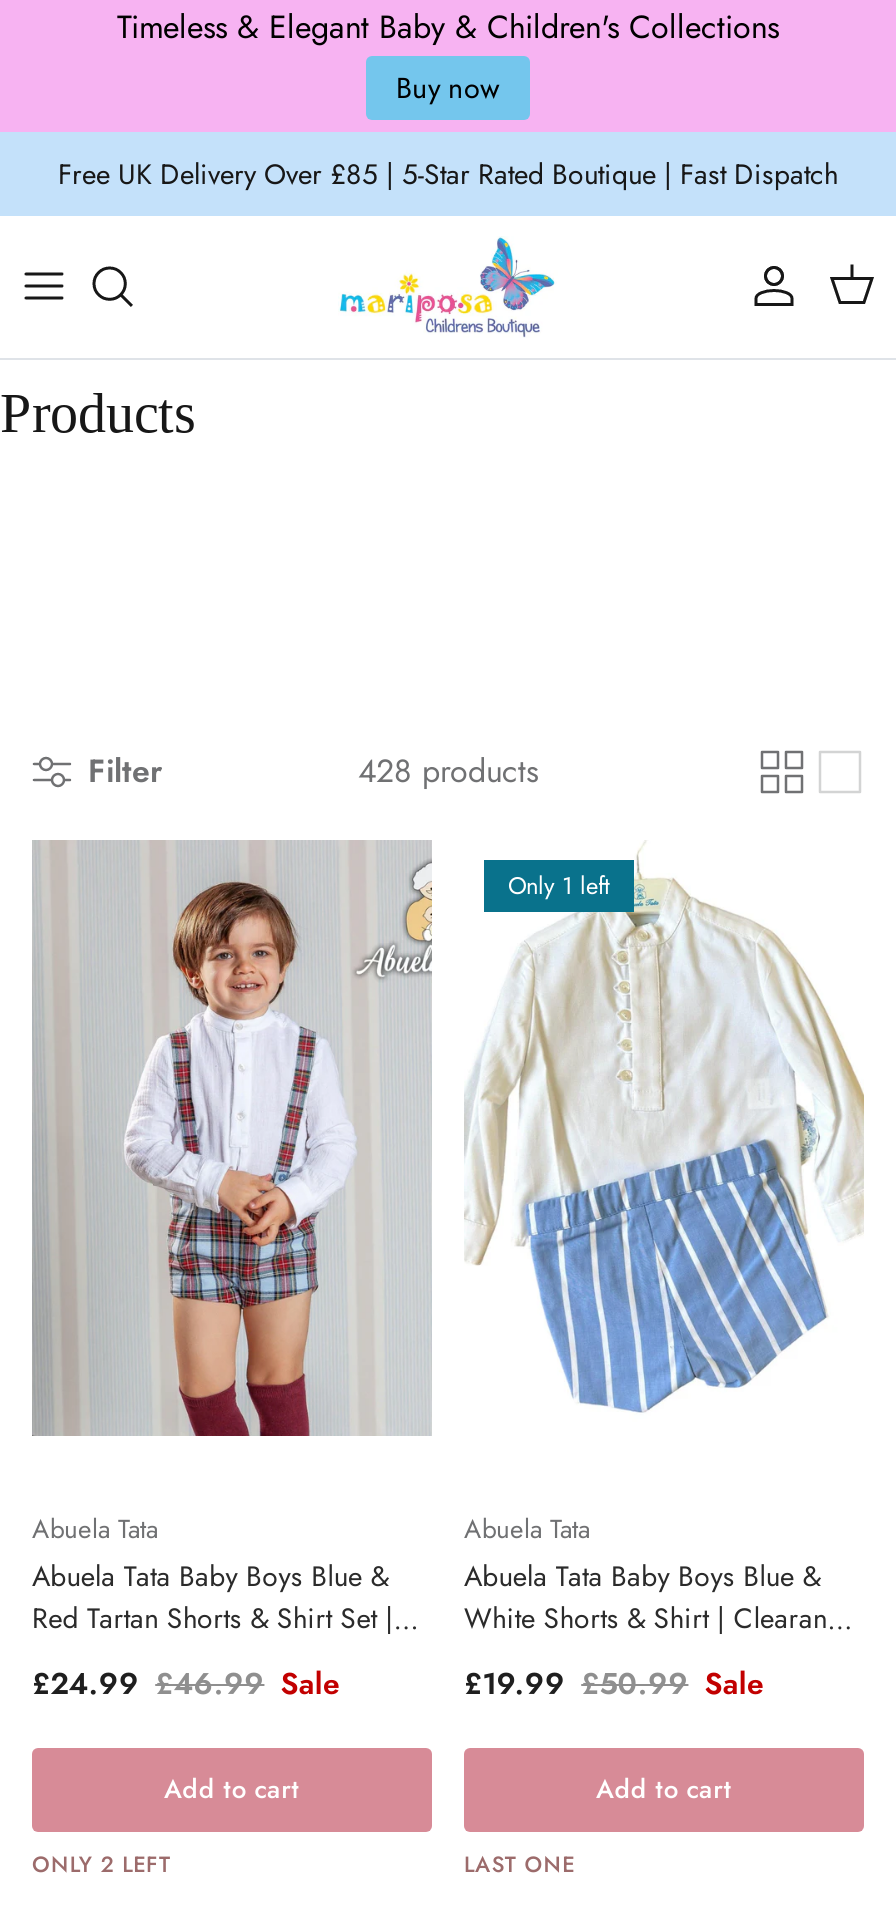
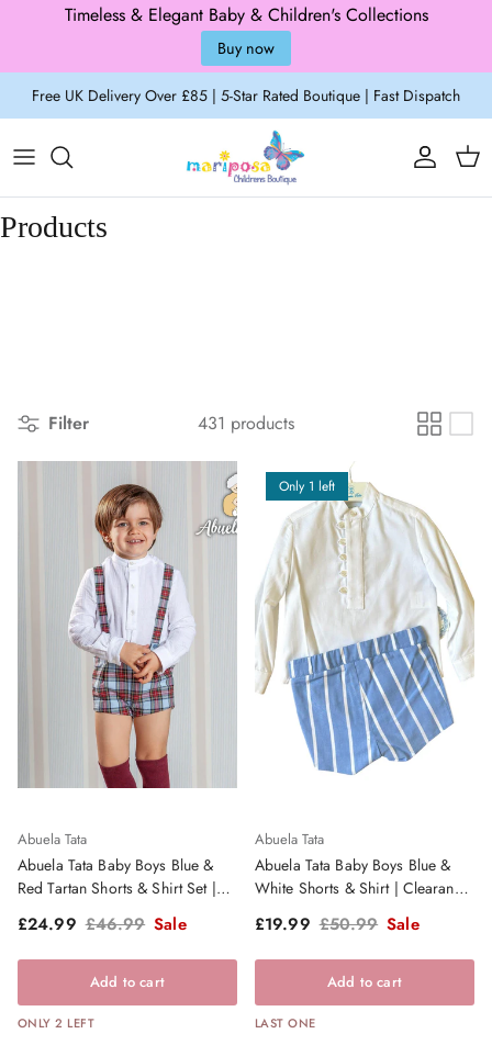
[358,748,538,794] 428 products -> [198,411,294,436] 431 products

